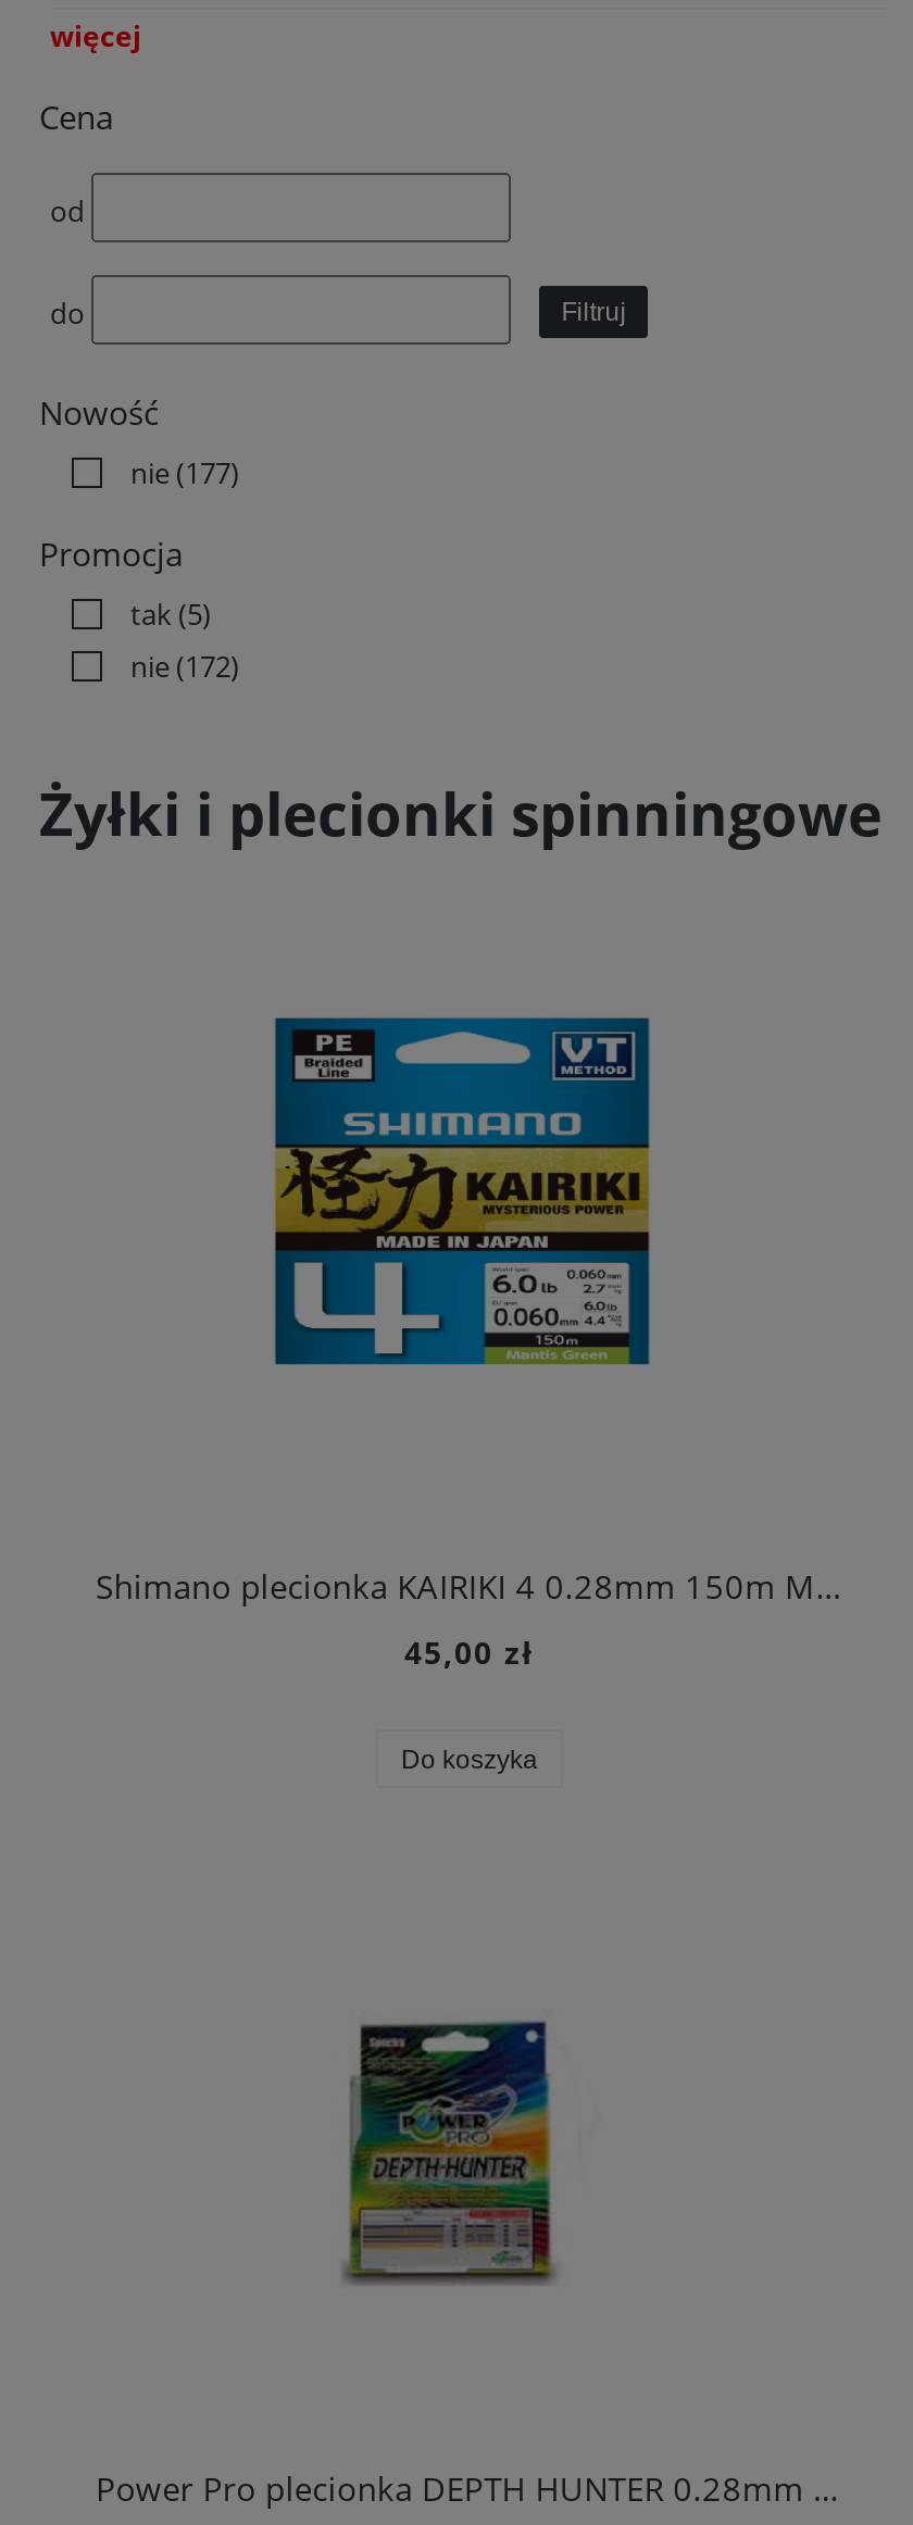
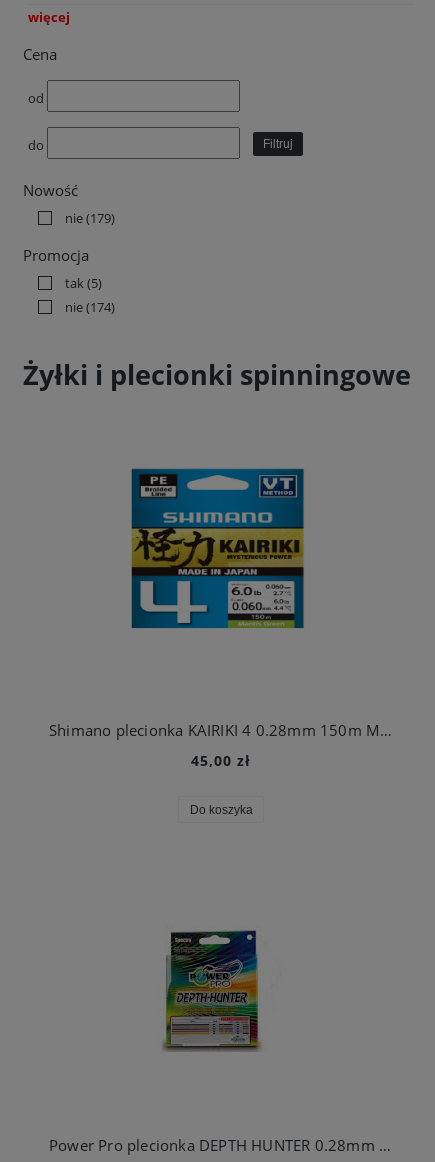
[130,454,239,493] nie (177) -> [65,209,115,227] nie (179)
[130,647,239,687] nie (172) -> [65,298,115,316] nie (174)

